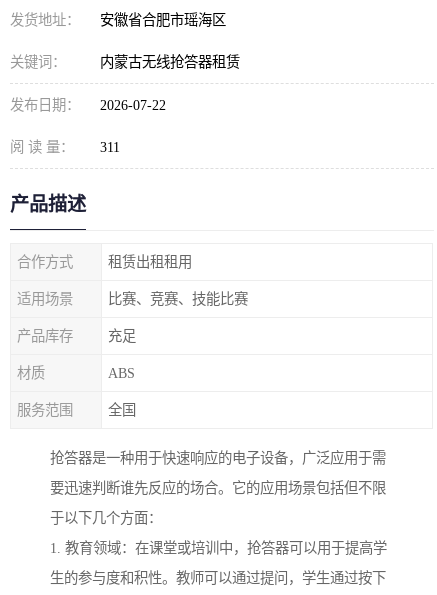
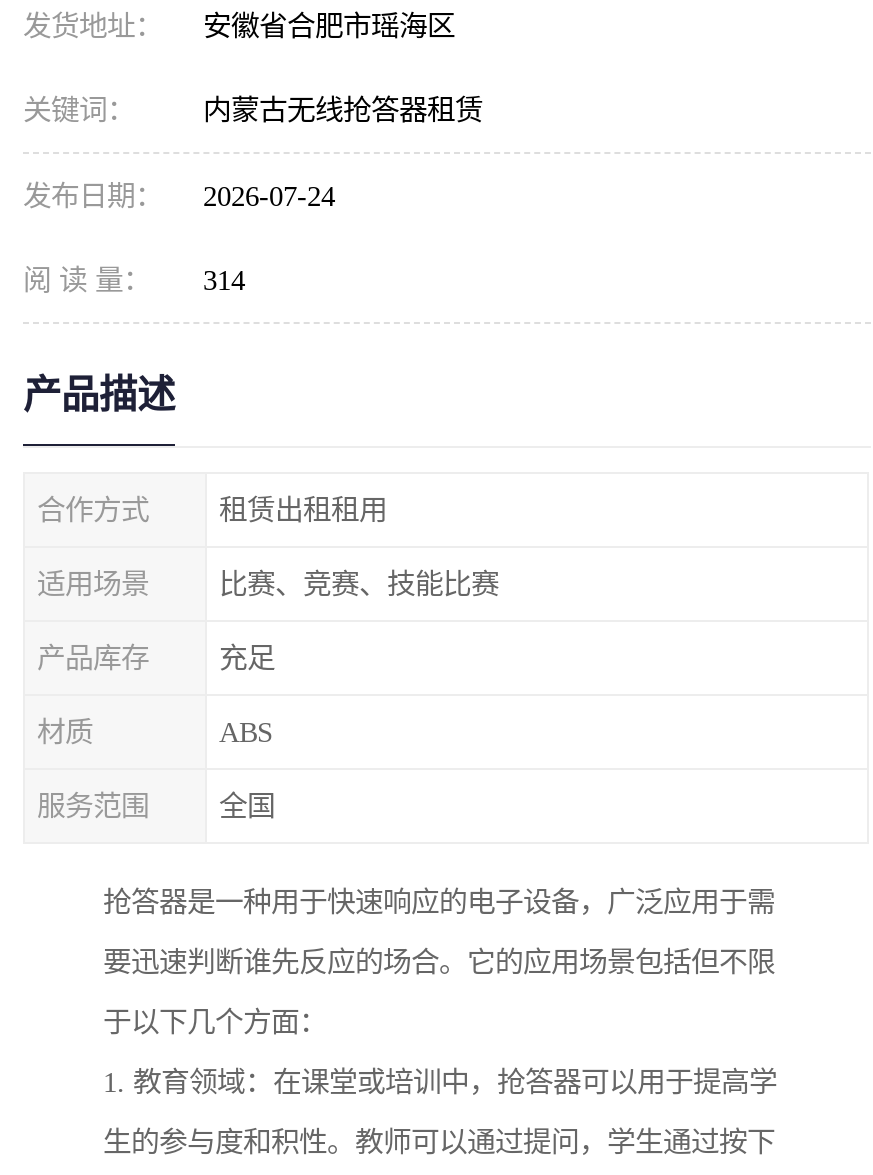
[10,97,166,113] 发布日期： 2026-07-22 -> [23,180,335,212] 发布日期： 2026-07-24
[10,139,120,155] 阅 读 量： 311 -> [23,264,245,296] 阅 读 量： 314

